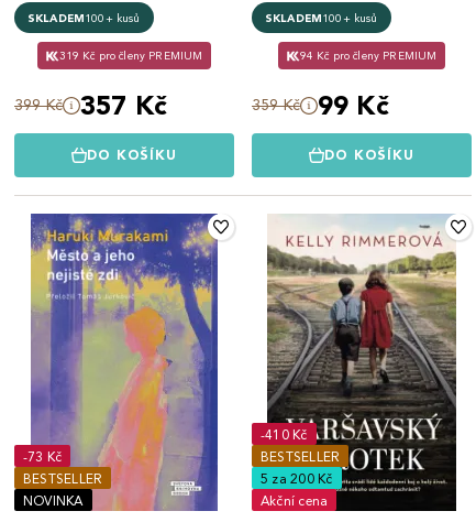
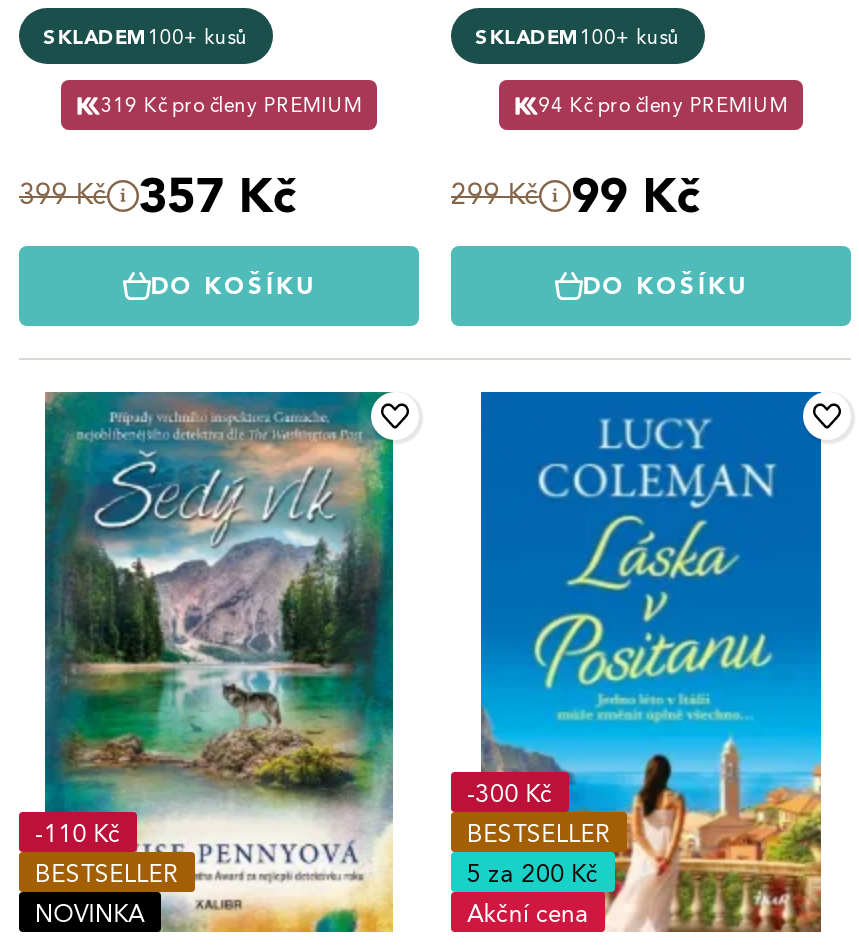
[252,89,389,121] 359 Kč 99 Kč -> [451,166,701,224] 299 Kč 99 Kč
[23,214,220,512] [image] | -73 Kč -> [35,392,395,934] [image] | -110 Kč
[261,214,457,512] [image] | -410 Kč -> [467,390,823,934] [image] | -300 Kč

